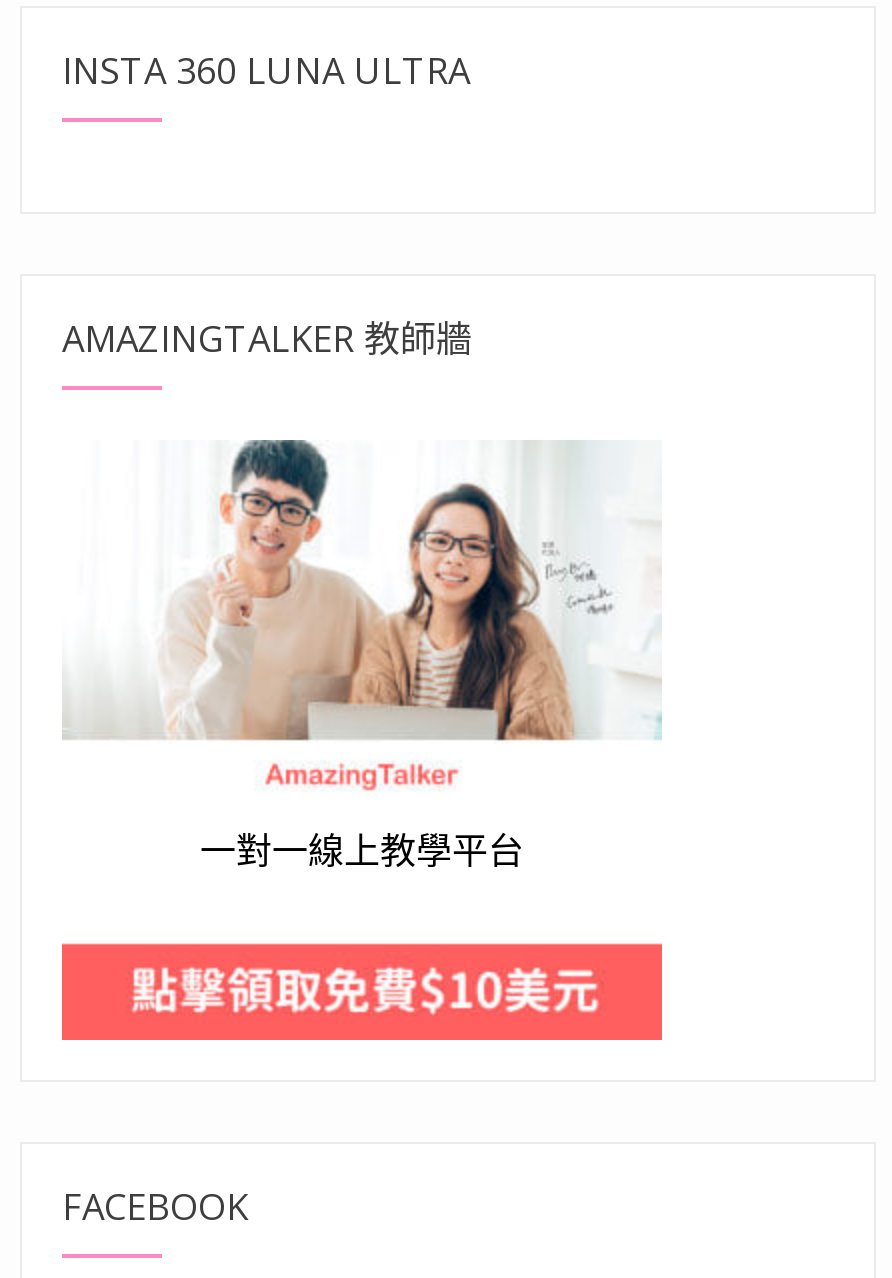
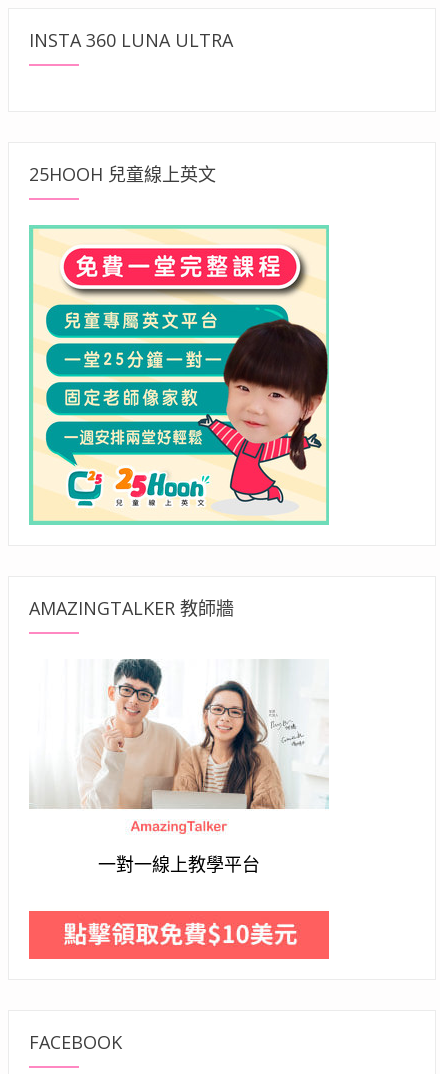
none -> [28,224,330,526] [image]
none -> [29,162,216,186] 25HOOH 兒童線上英文

